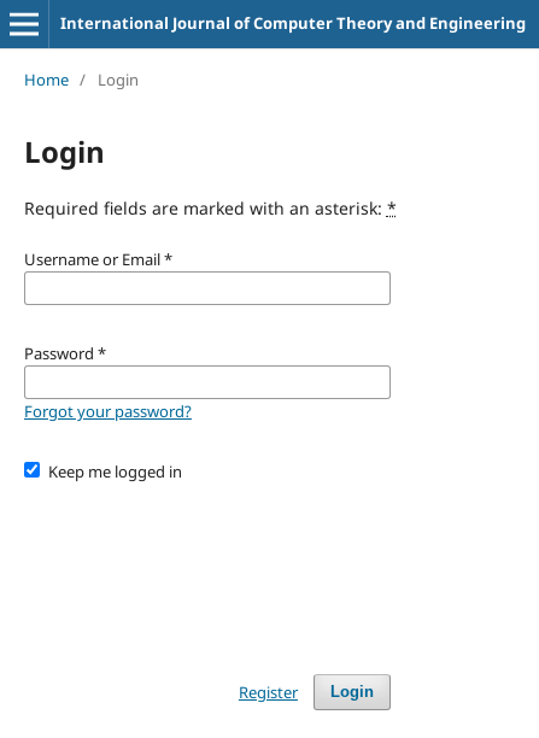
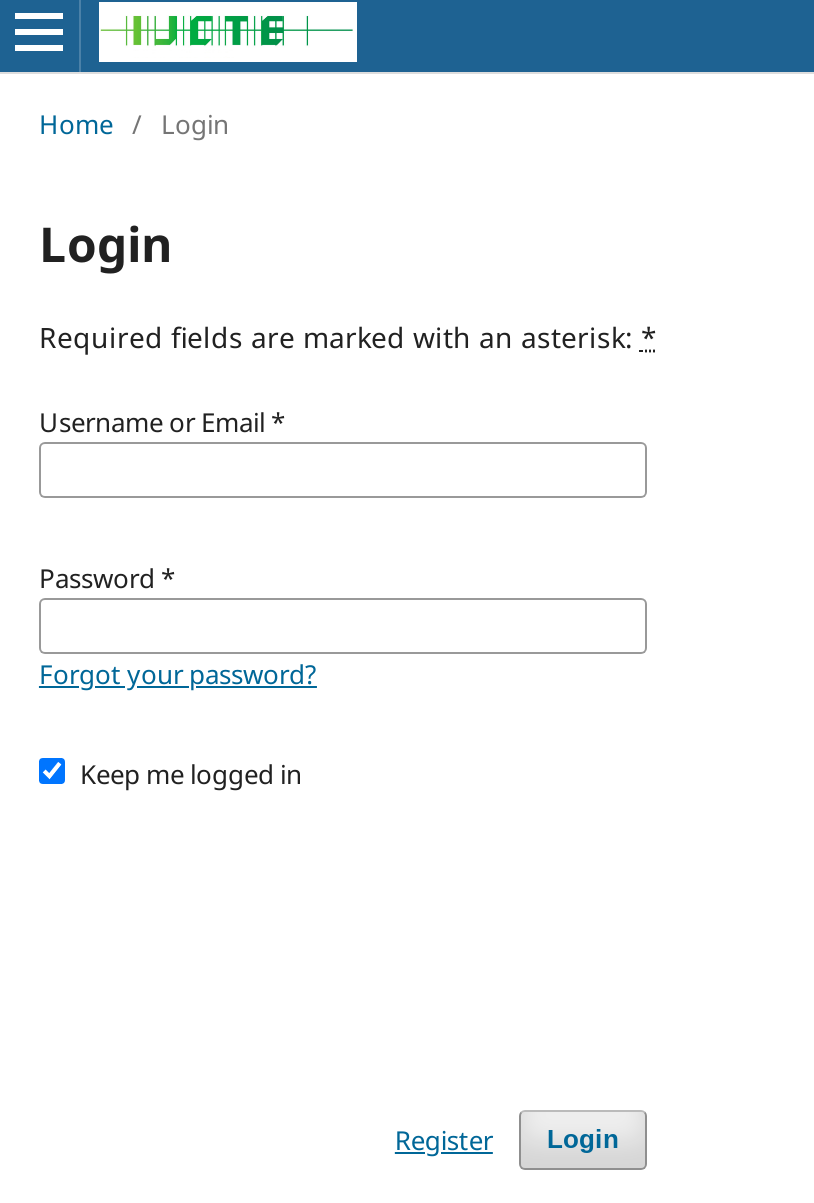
[60,12,526,34] International Journal of Computer Theory and Engineering -> none

